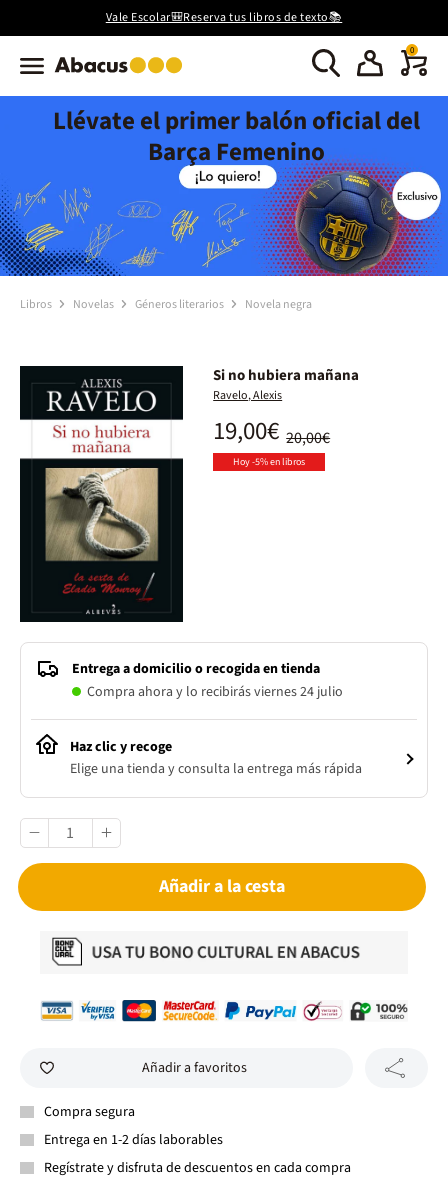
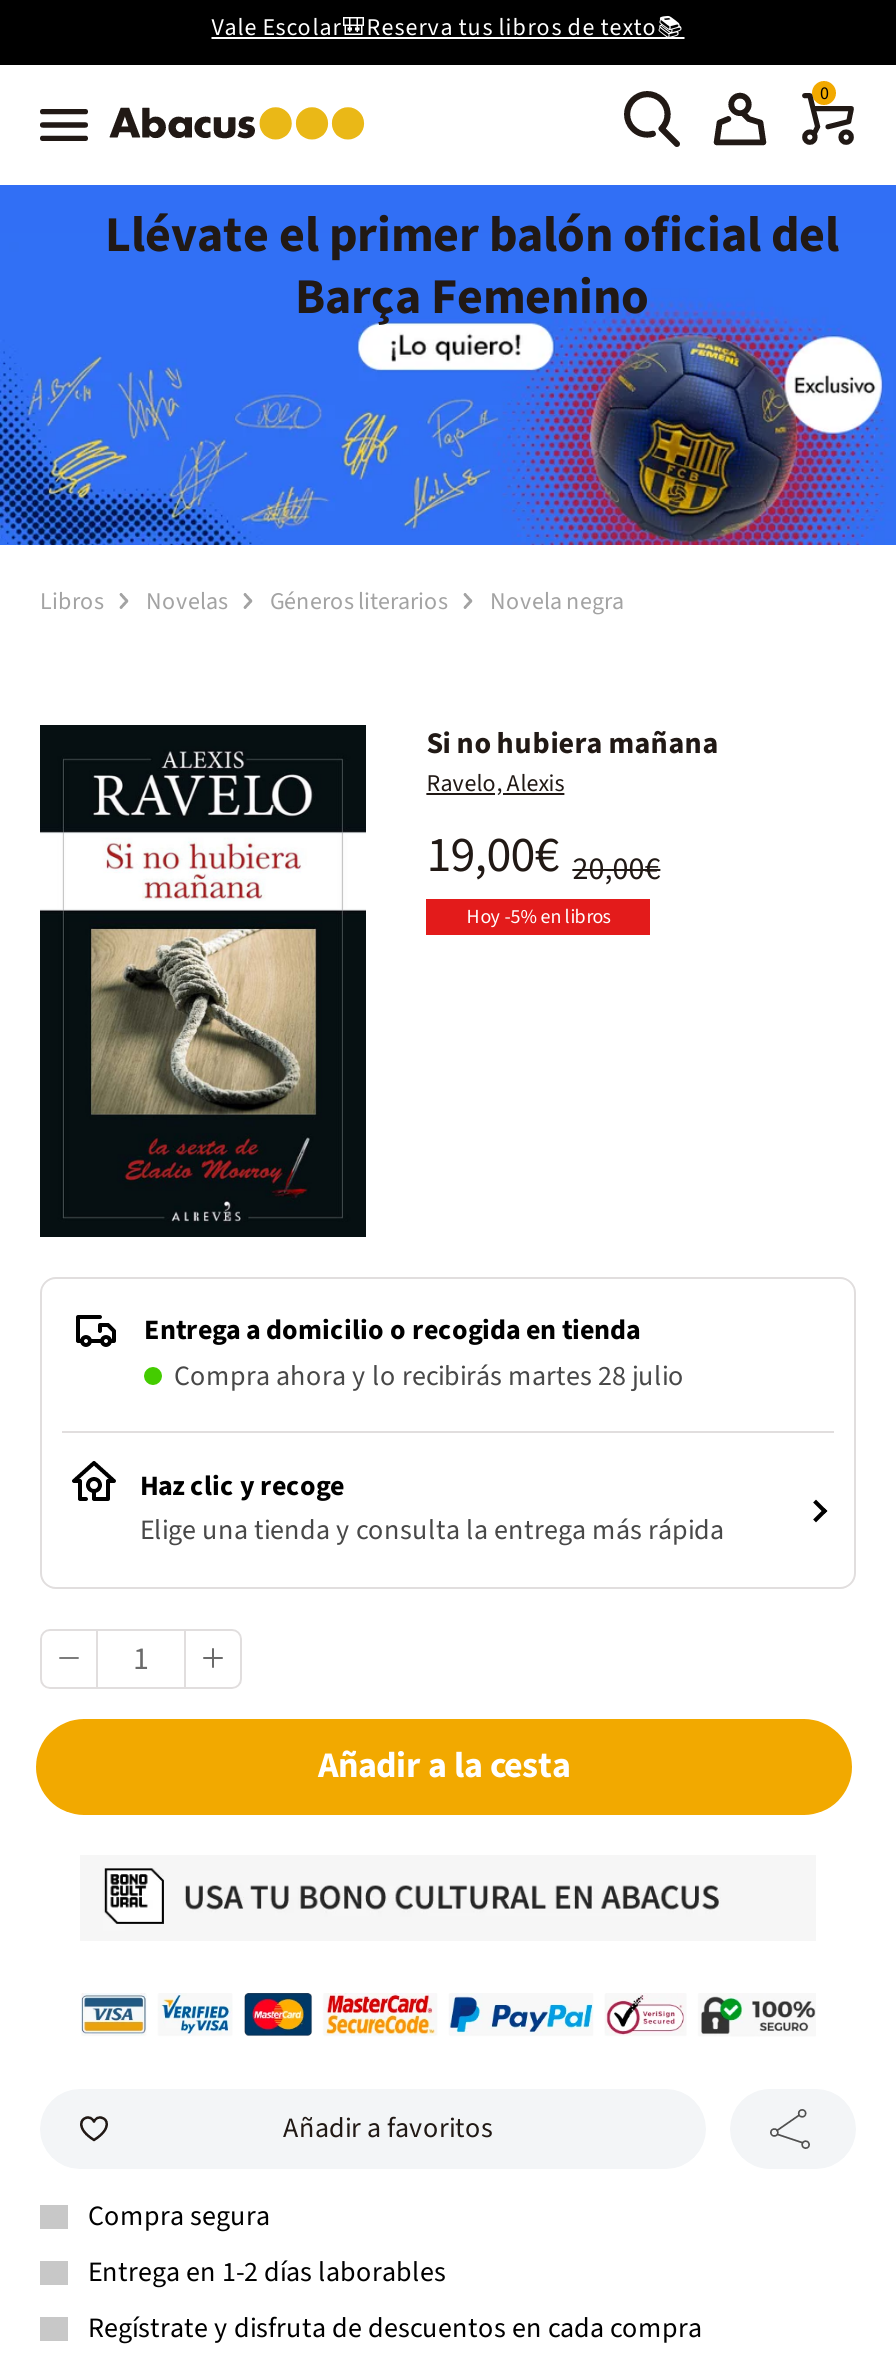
[87,682,343,702] Compra ahora y lo recibirás viernes 24 julio -> [174,1358,684,1398] Compra ahora y lo recibirás martes 28 julio

